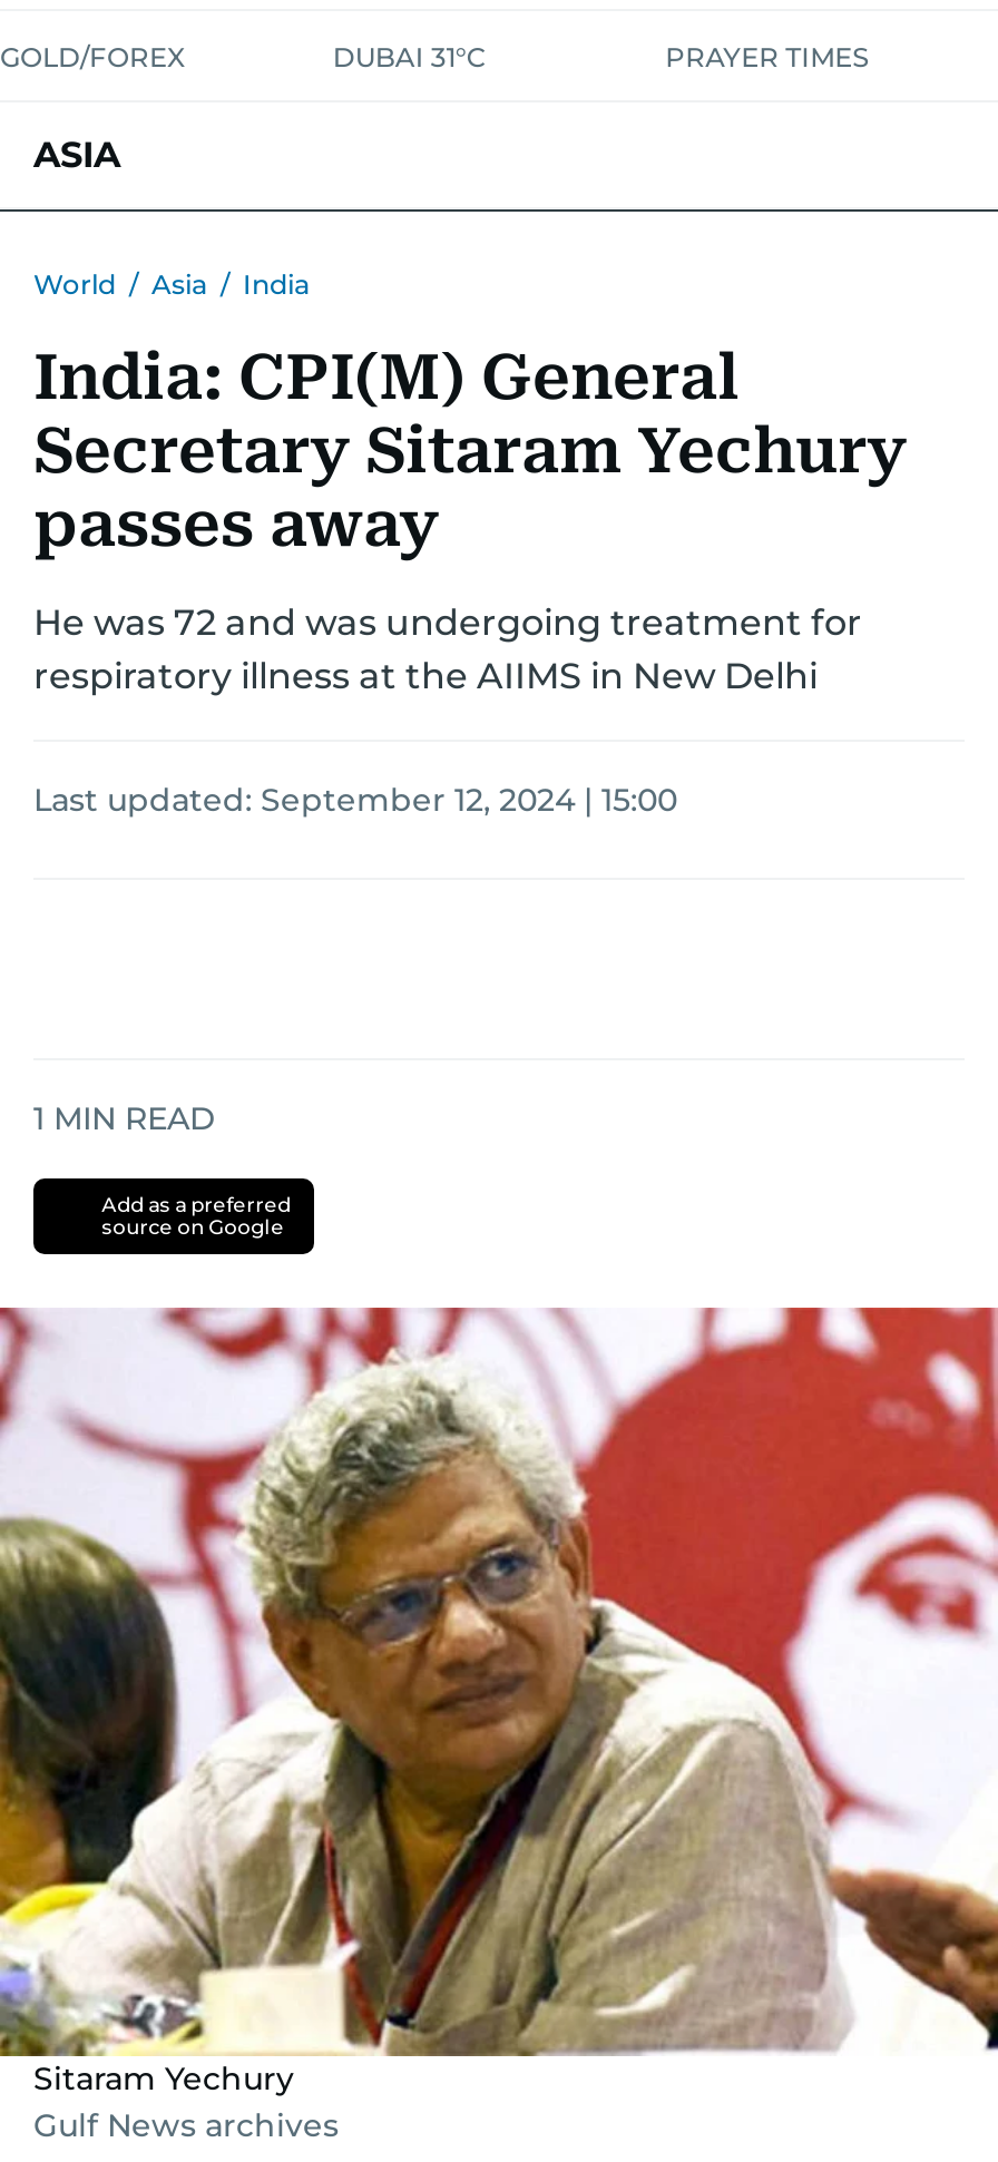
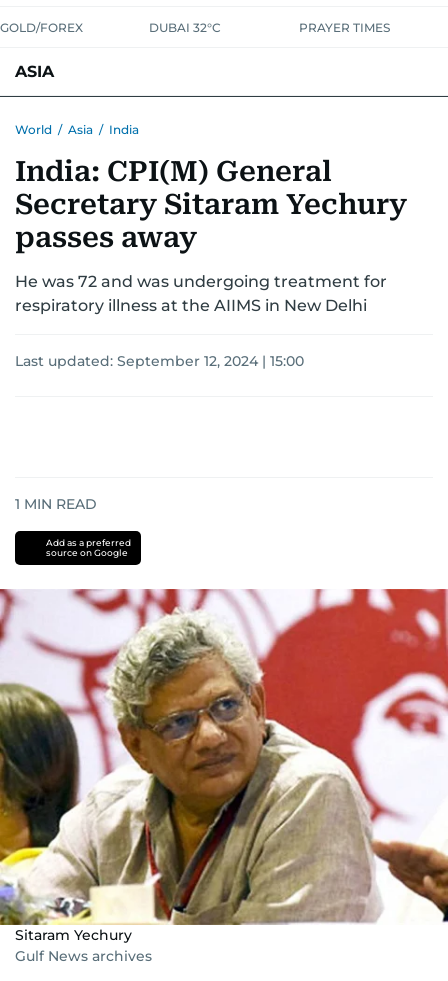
[333,40,486,74] DUBAI 31°C -> [149,20,221,35] DUBAI 32°C

